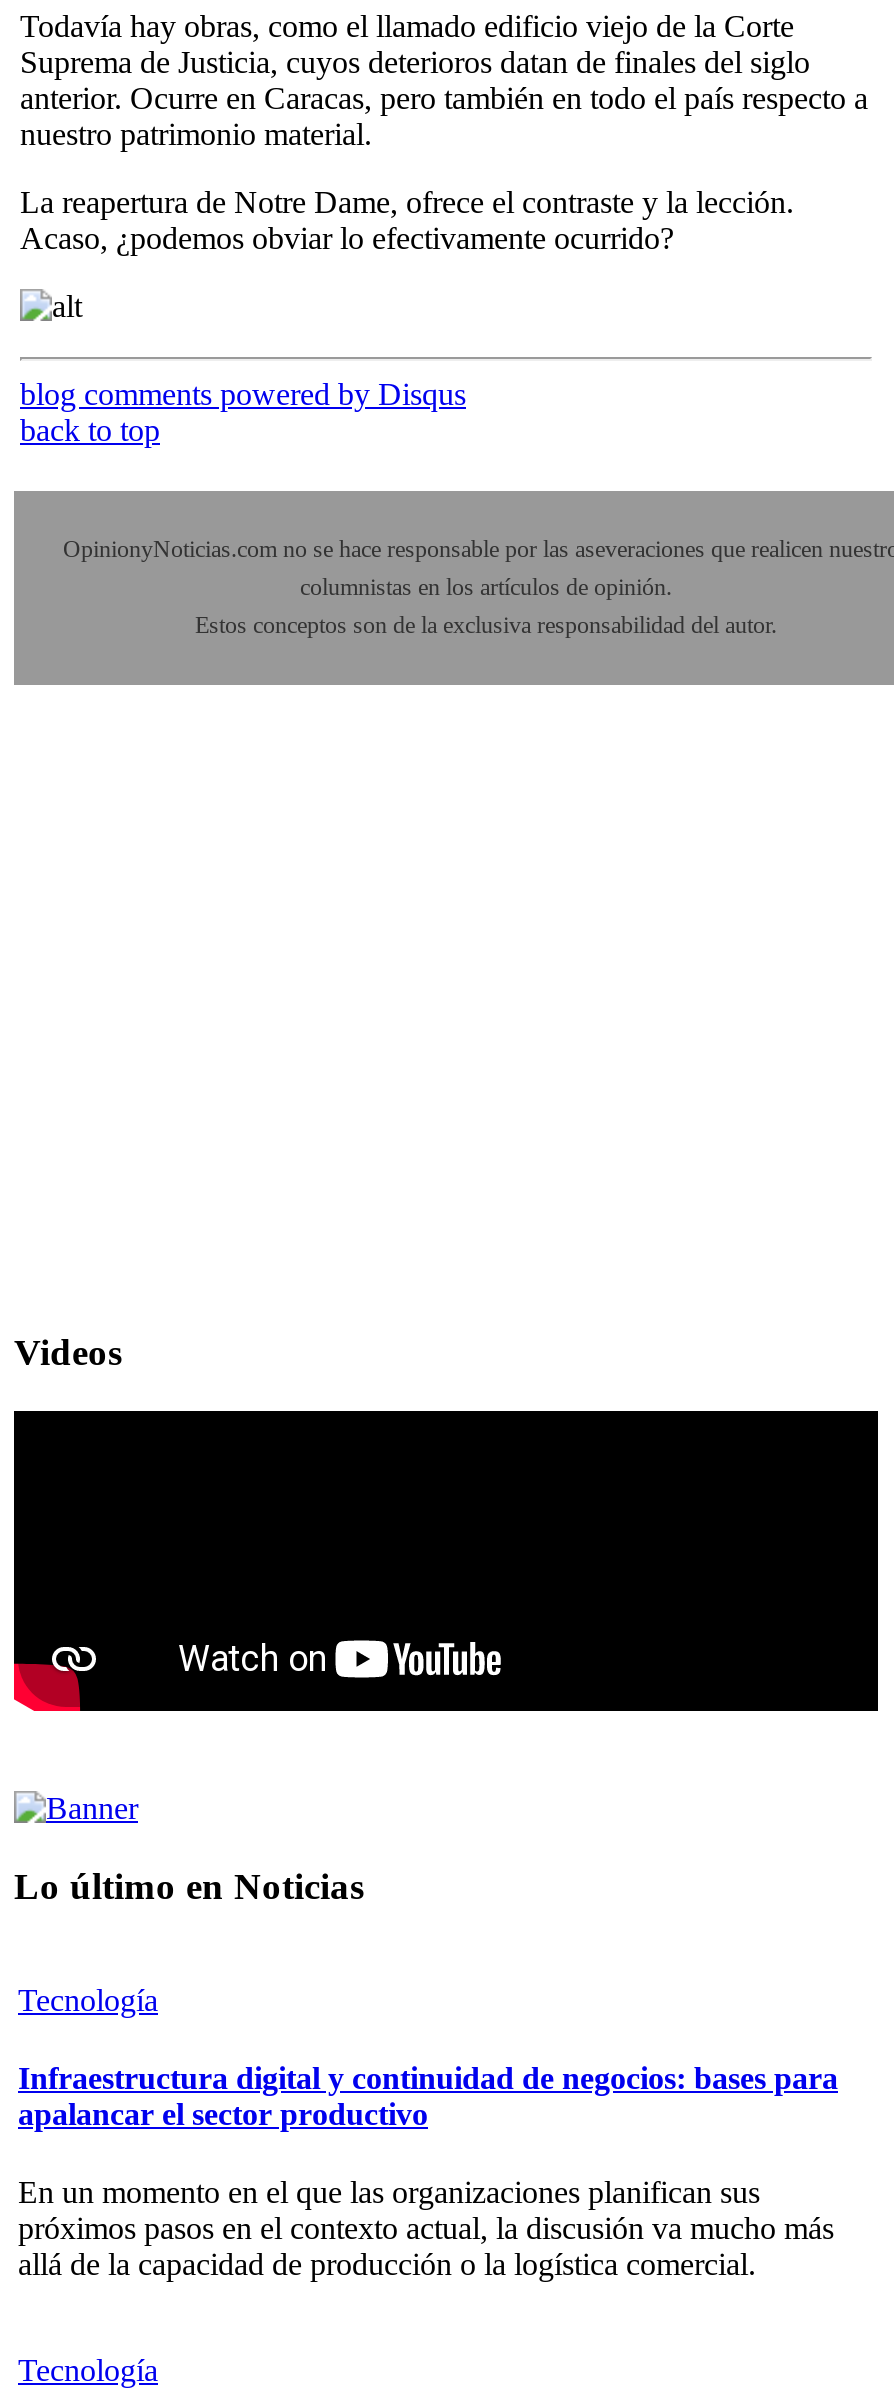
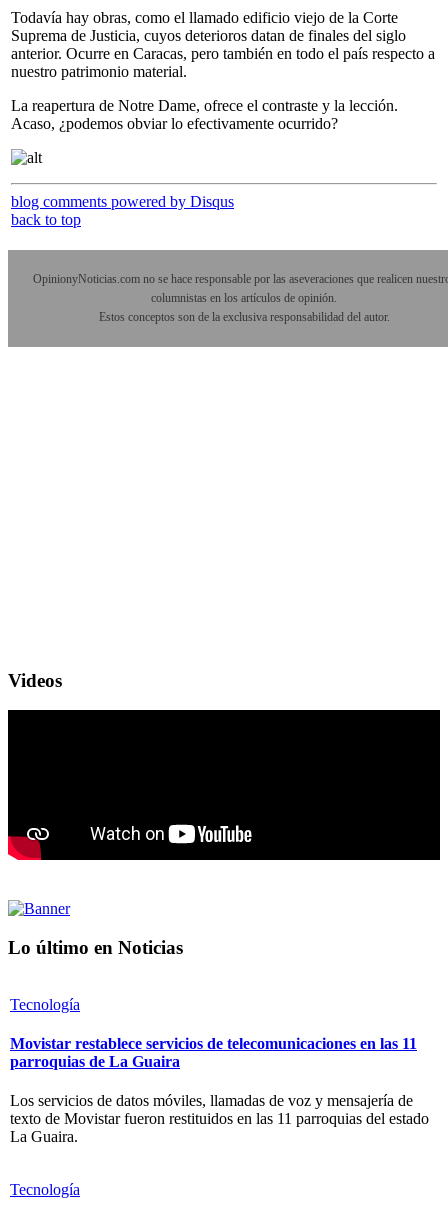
[18,2061,838,2131] Infraestructura digital y continuidad de negocios: bases para | apalancar el sector productivo -> [10,1035,417,1070] Movistar restablece servicios de telecomunicaciones en las 11 | parroquias de La Guaira
[18,2175,834,2281] En un momento en el que las organizaciones planifican sus | próximos pasos en el contexto actual, la discusión va mucho más | allá de la capacidad de producción o la logística comercial. -> [10,1092,429,1145] Los servicios de datos móviles, llamadas de voz y mensajería de | texto de Movistar fueron restituidos en las 11 parroquias del estado | La Guaira.

